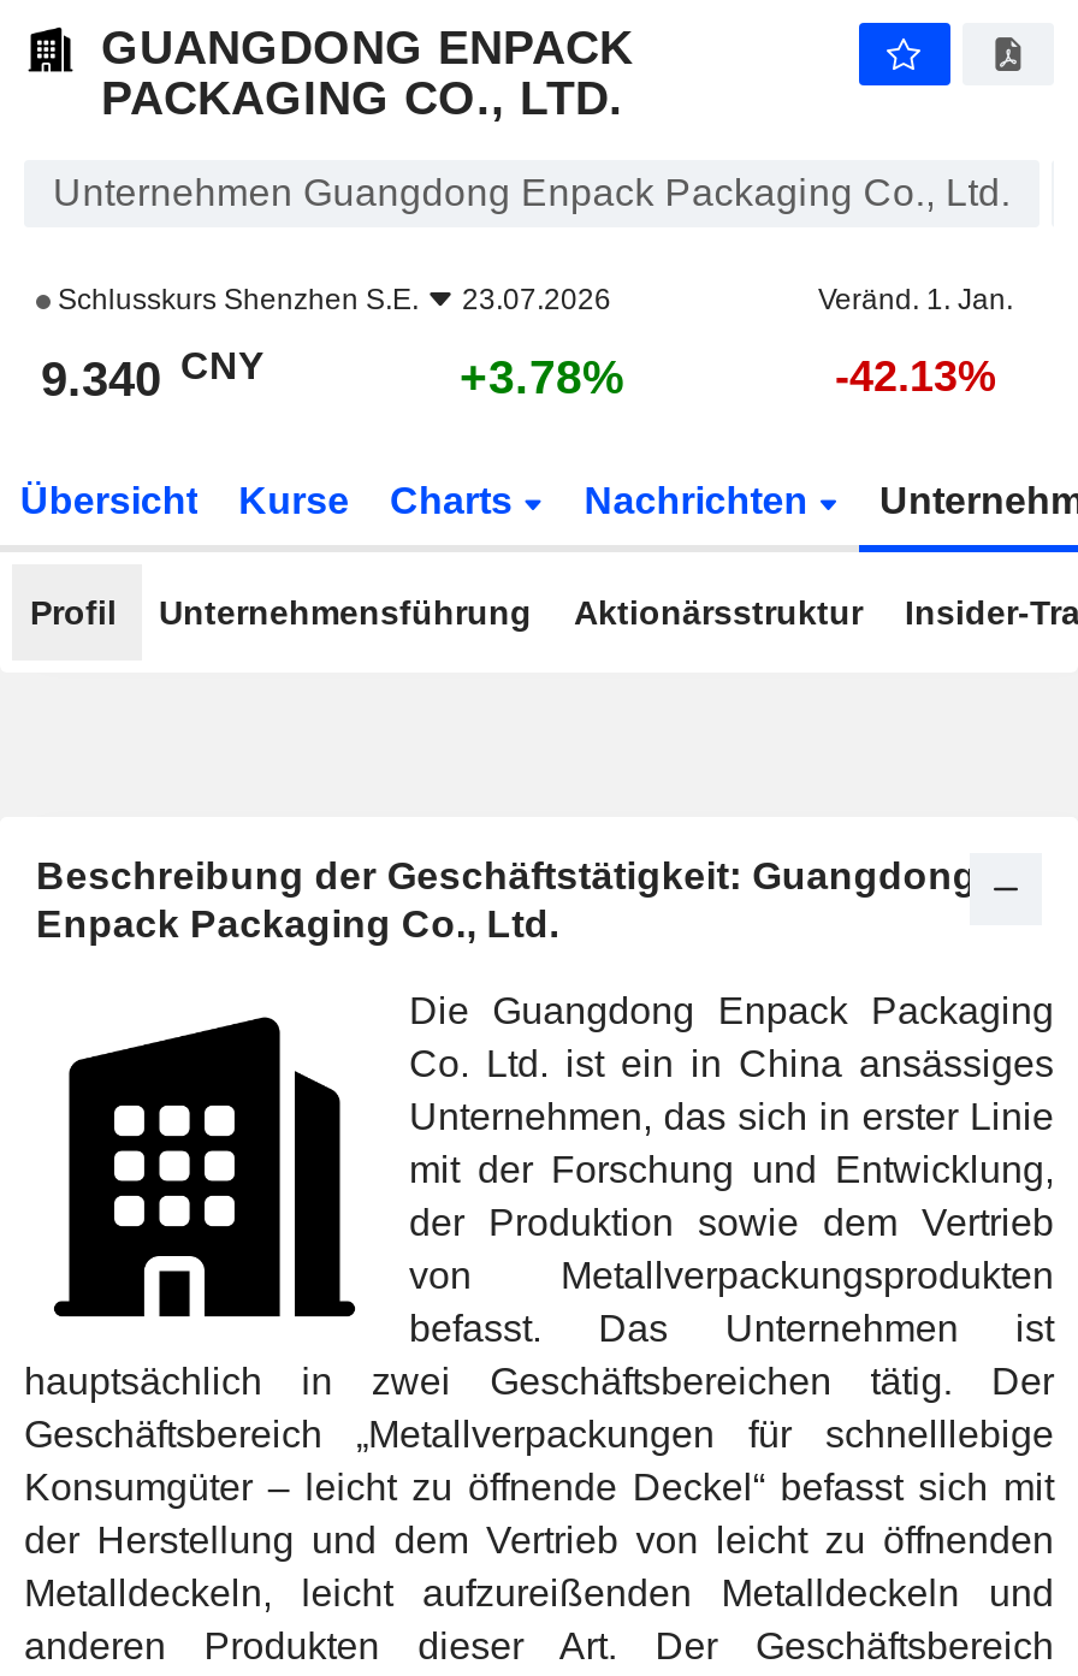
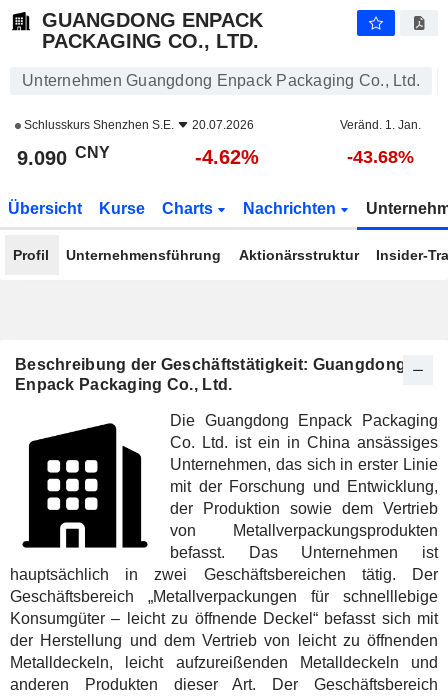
[51,283,611,316] Schlusskurs Shenzhen S.E. 23.07.2026 -> [21,118,254,132] Schlusskurs Shenzhen S.E. 20.07.2026
[41,344,265,405] 9.340 CNY -> [17,143,110,169] 9.090 CNY
[460,350,626,403] +3.78% -> [195,146,259,168] -4.62%
[835,353,996,401] -42.13% -> [347,147,414,167] -43.68%

